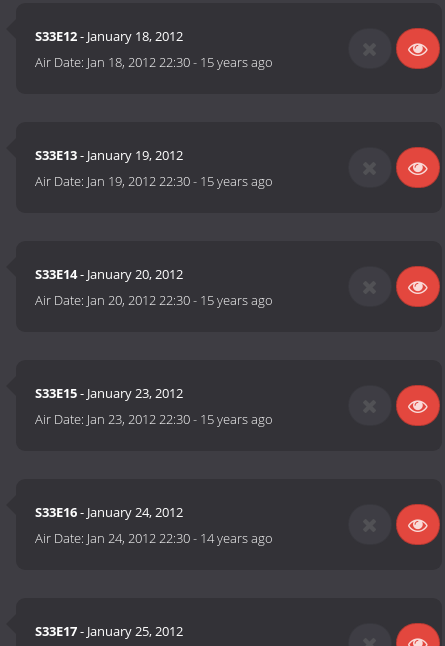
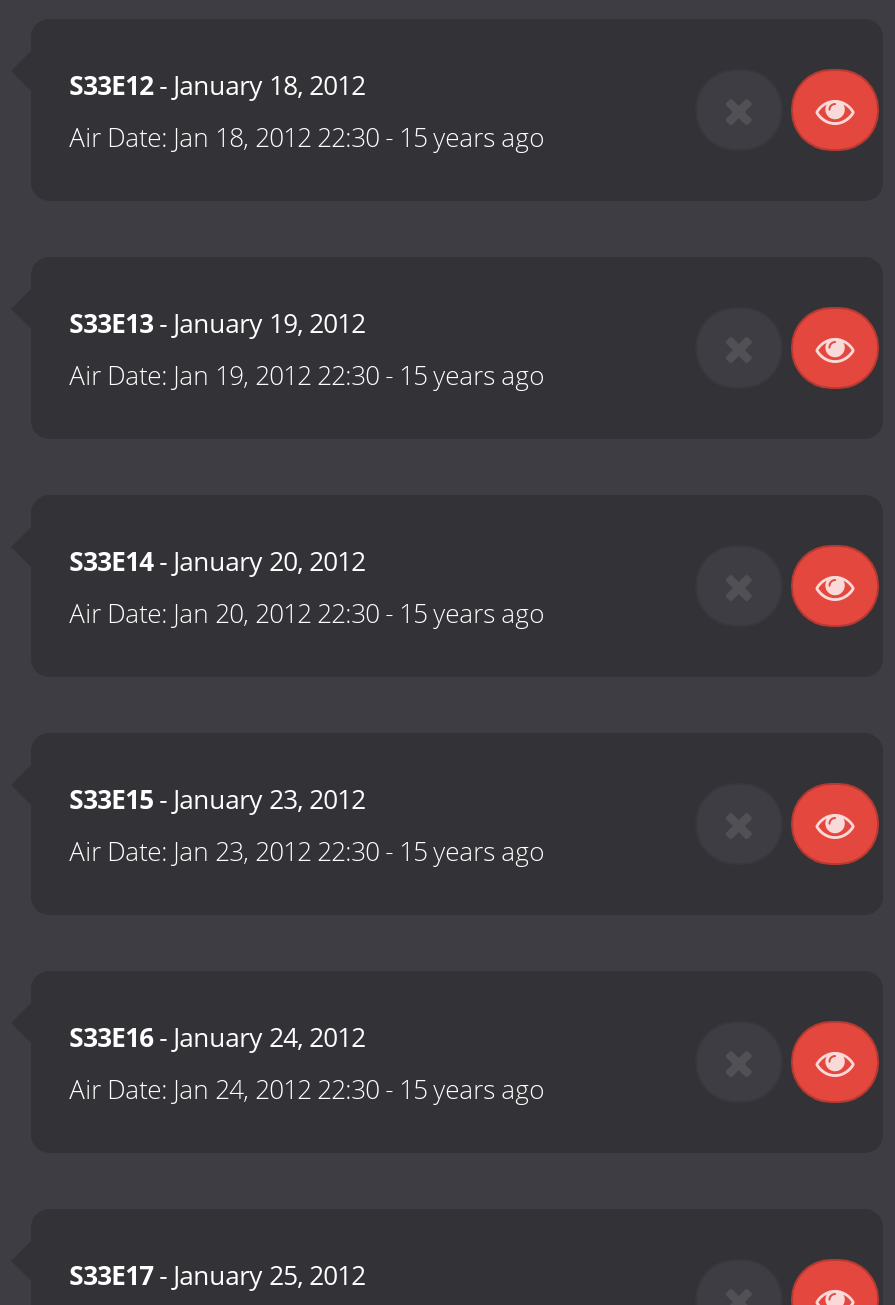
[35,529,273,547] Air Date: Jan 24, 2012 22:30 - 14 years ago -> [69,1072,545,1108] Air Date: Jan 24, 2012 22:30 - 15 years ago

